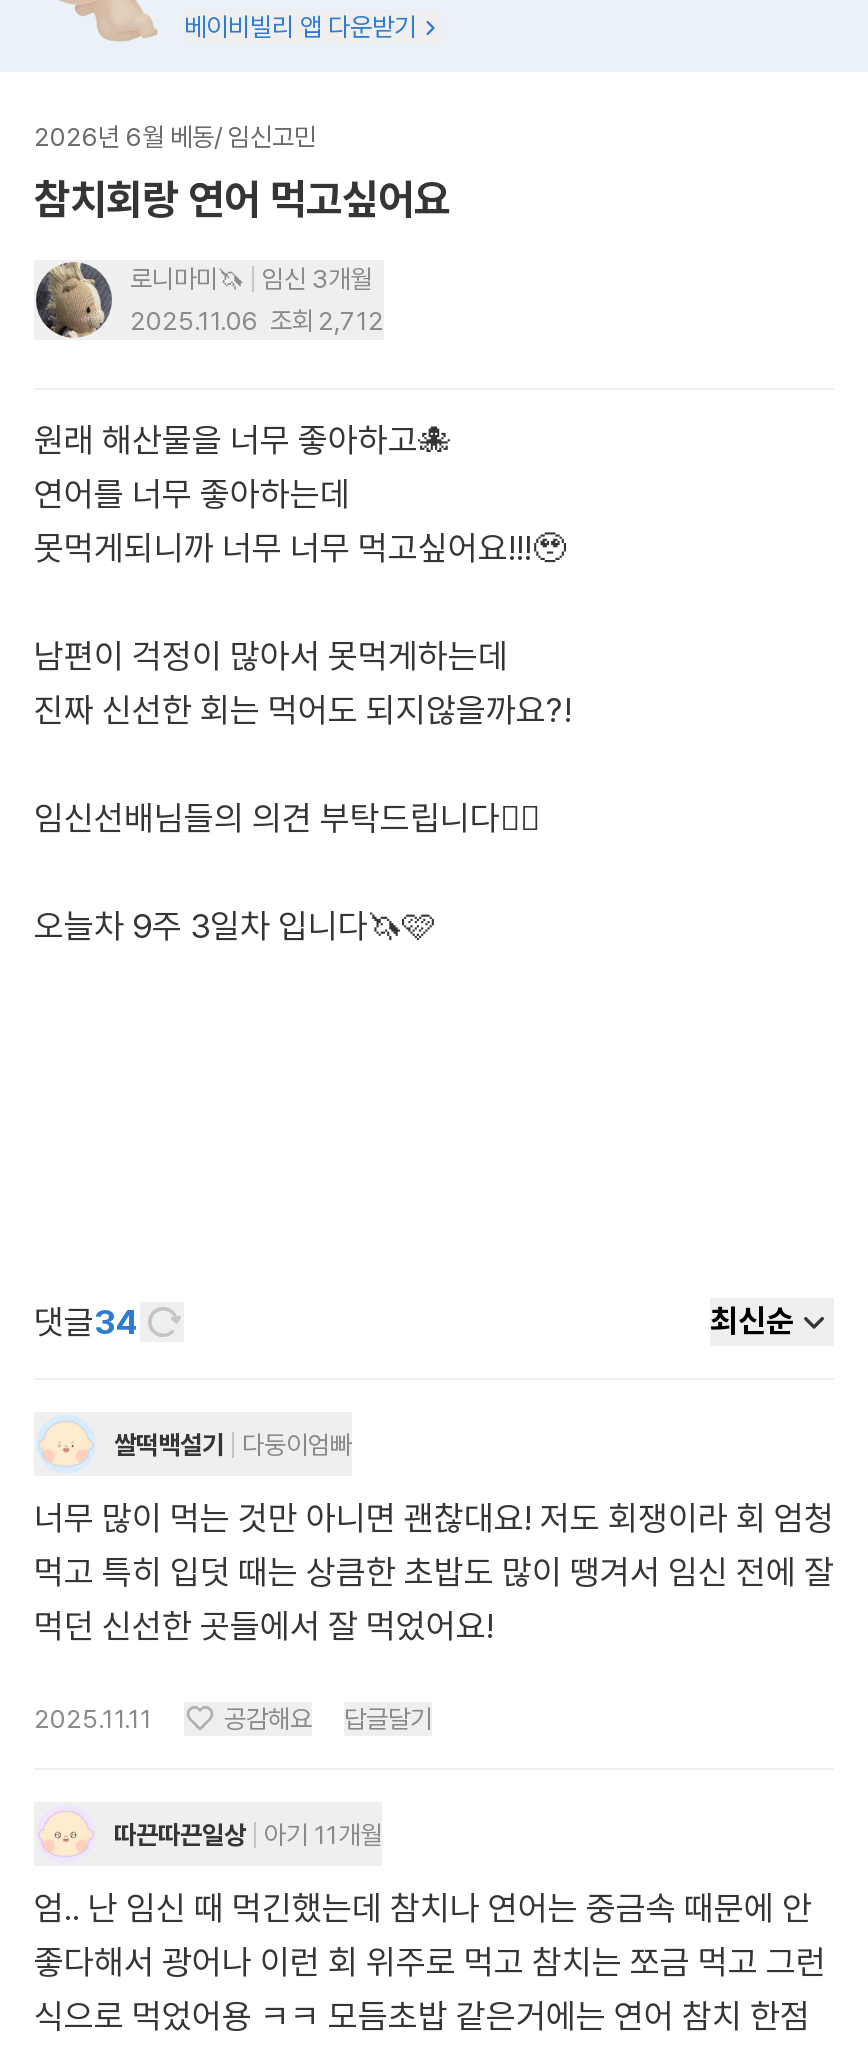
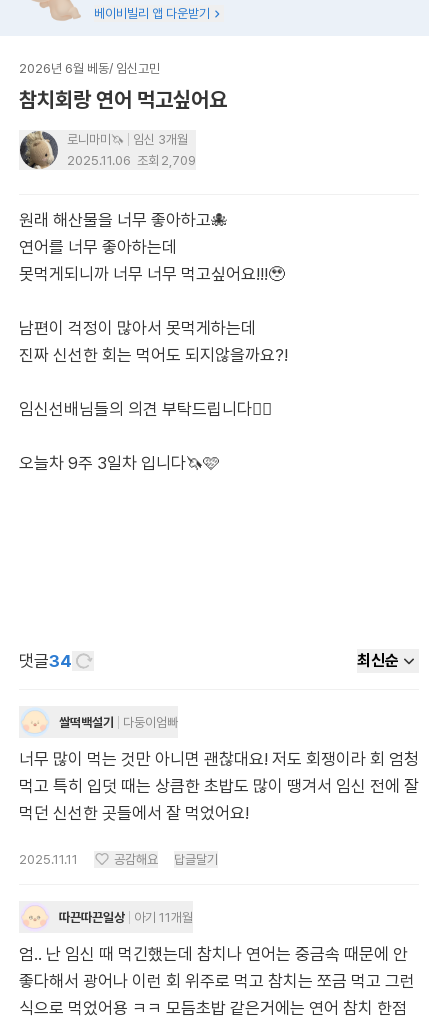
[130,306,384,336] 2025.11.06 조회 2,712 -> [67,153,196,168] 2025.11.06 조회 2,709

